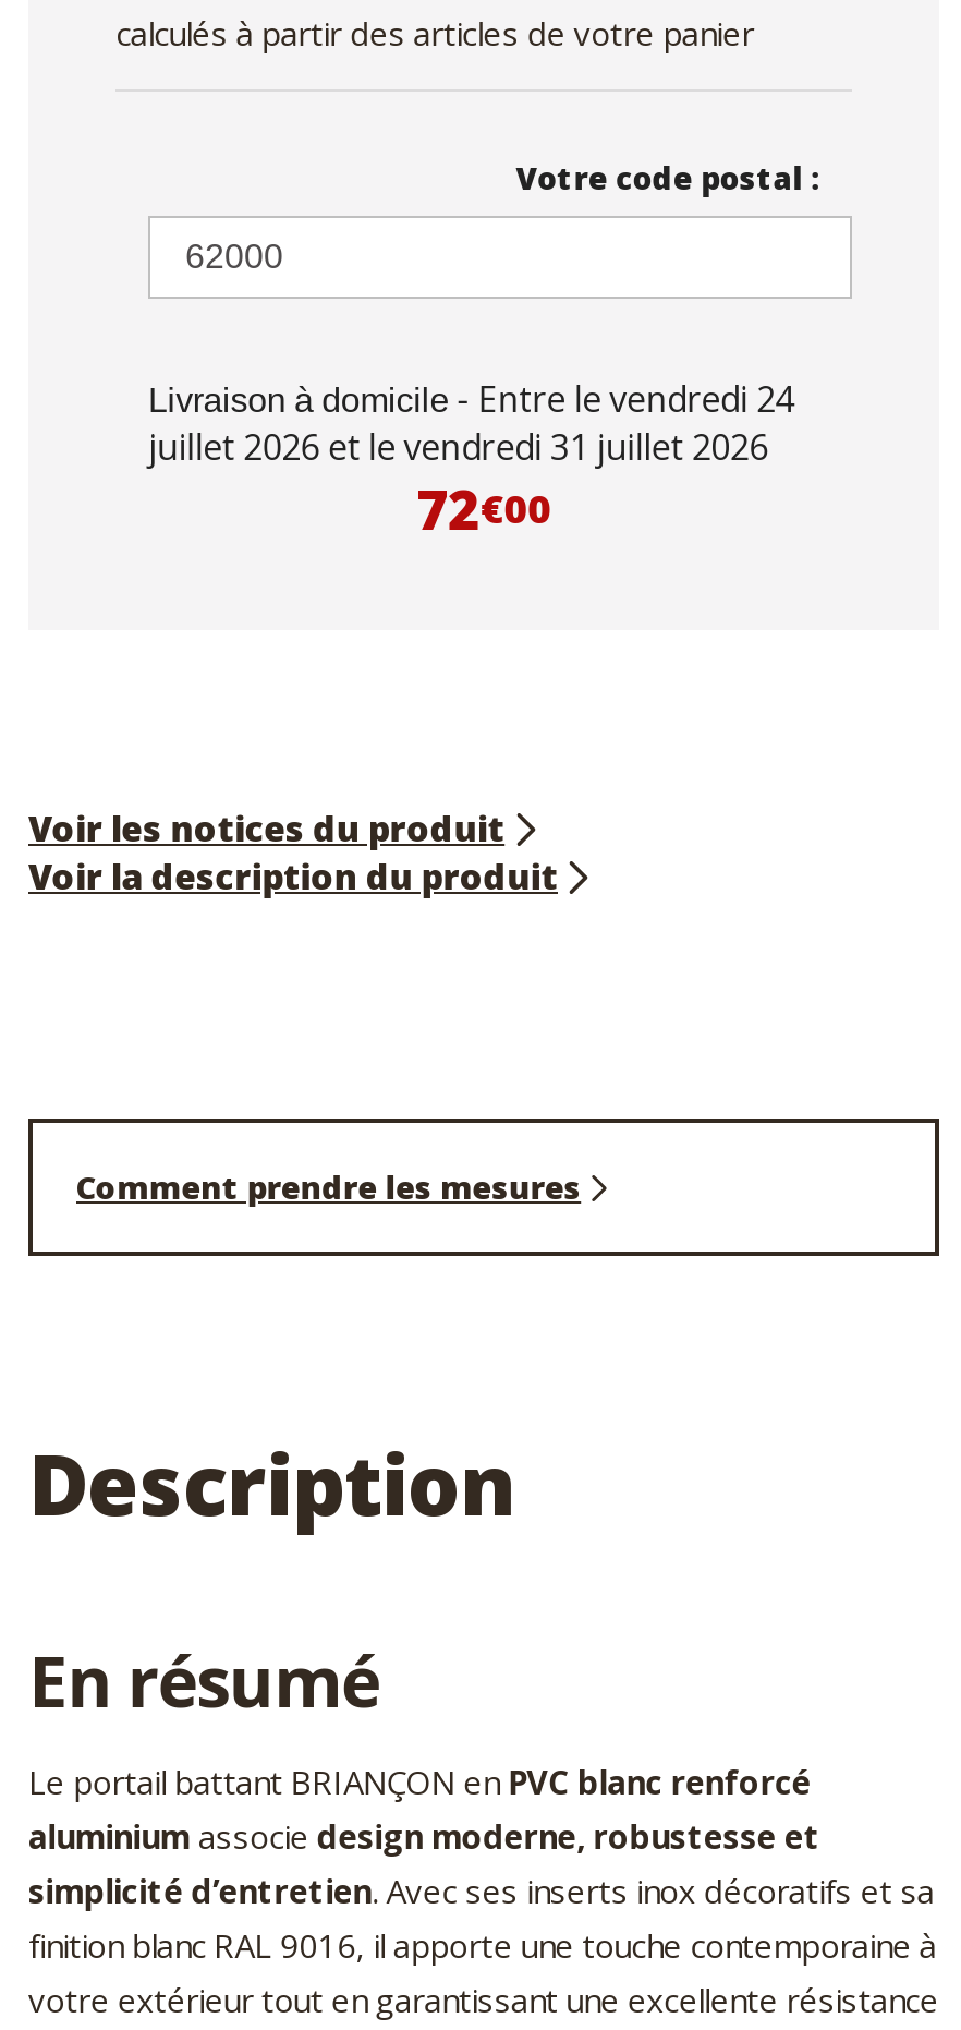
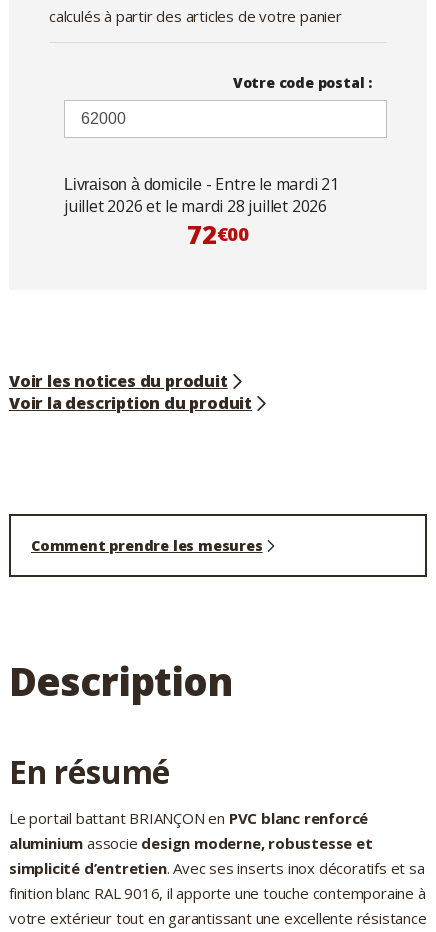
[148,375,794,423] Livraison à domicile - Entre le vendredi 24 -> [64,173,339,195] Livraison à domicile - Entre le mardi 21
[148,423,768,471] juillet 2026 et le vendredi 31 juillet 2026 -> [64,195,327,217] juillet 2026 et le mardi 28 juillet 2026

